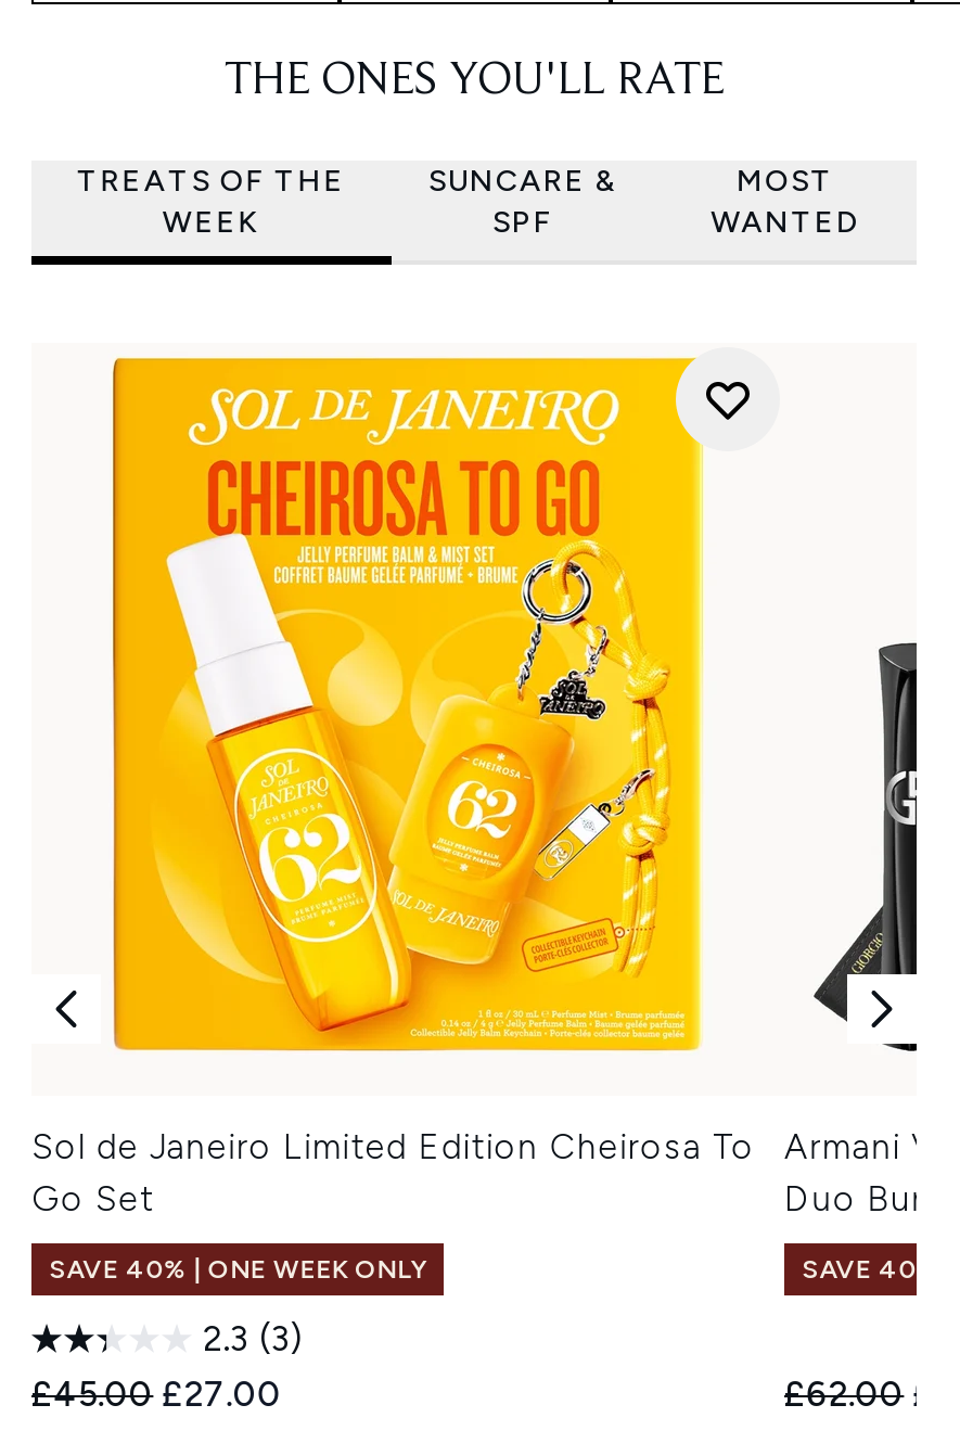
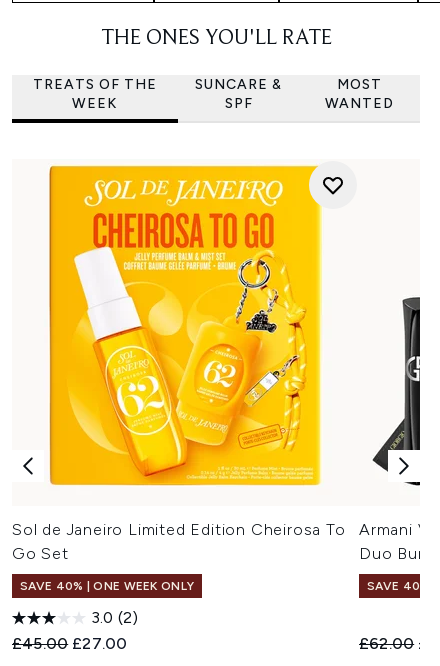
[203,1317,303,1359] 2.3 (3) -> [91,608,138,627] 3.0 (2)

